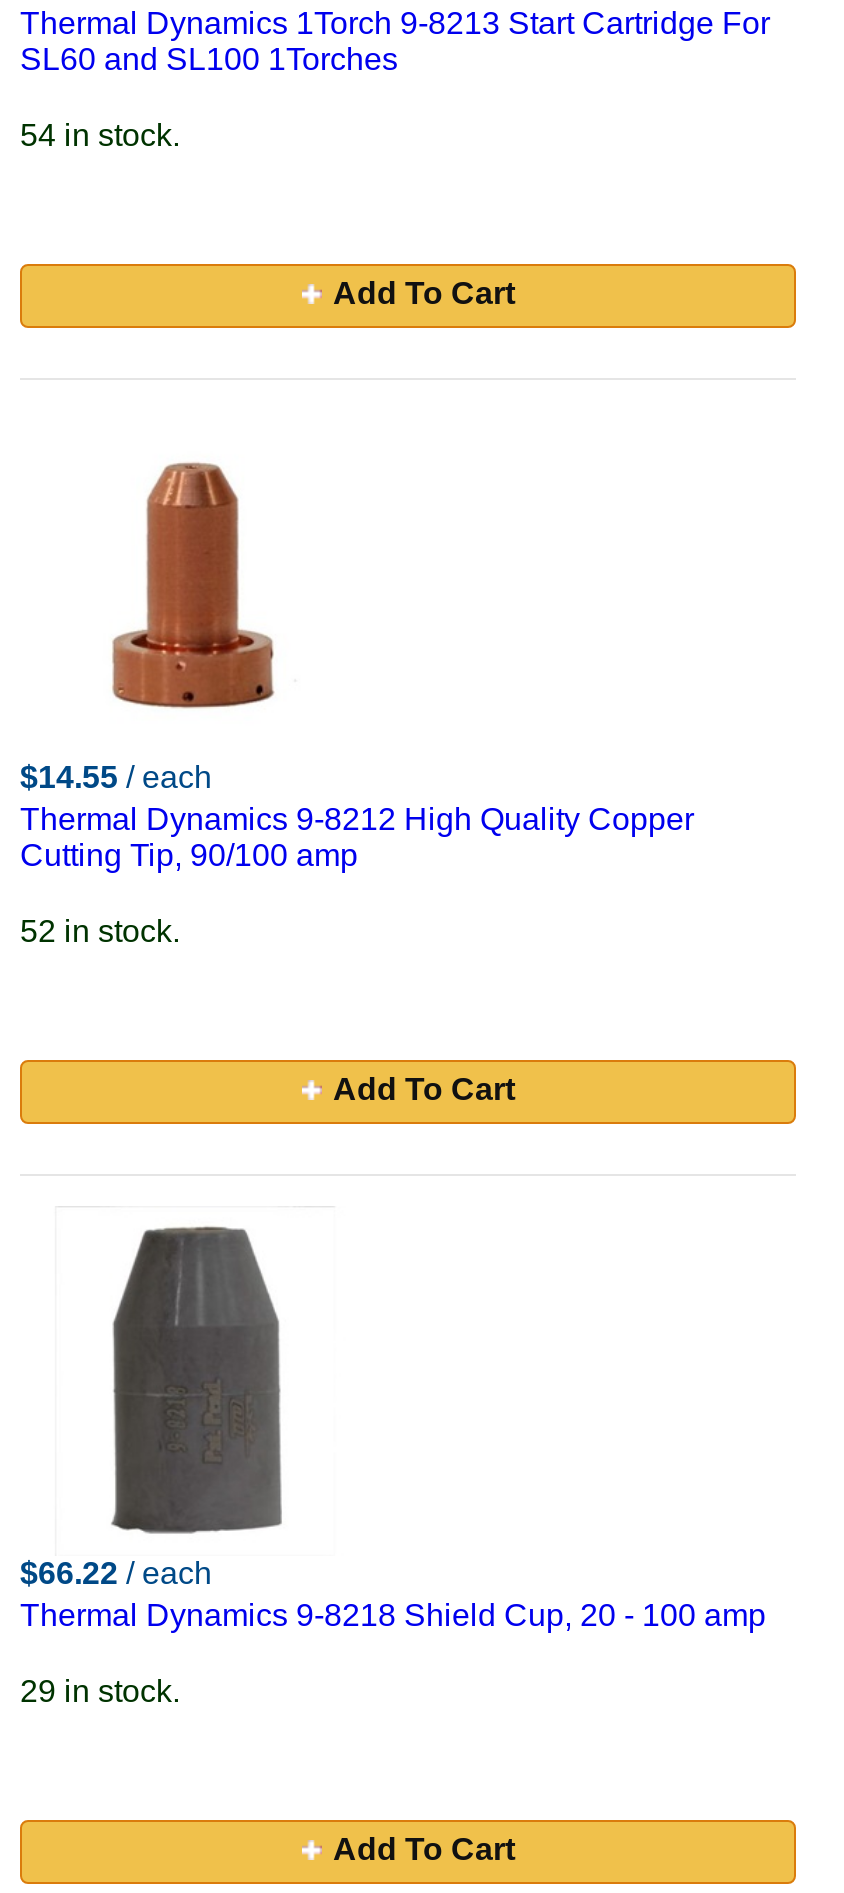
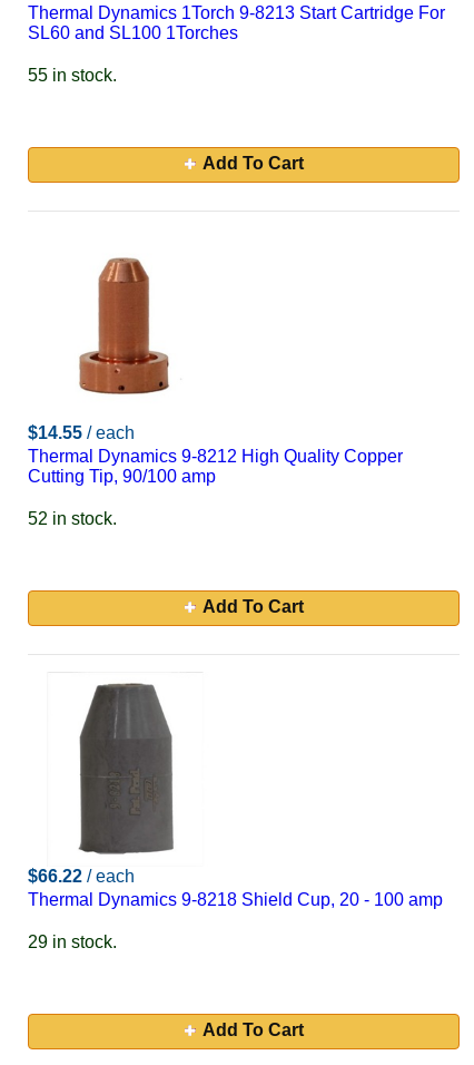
[20,118,180,152] 54 in stock. -> [28,66,117,85] 55 in stock.

